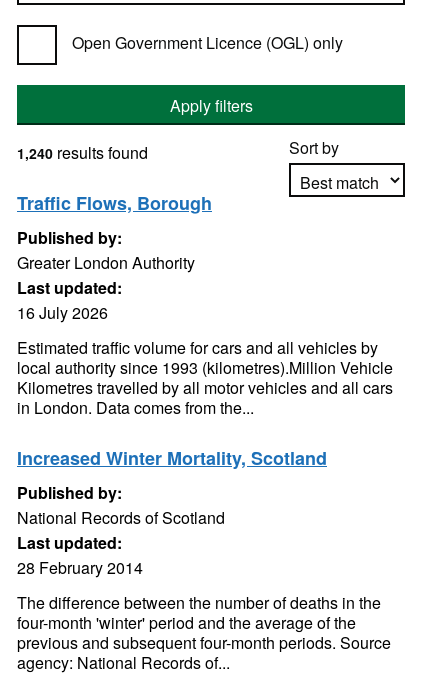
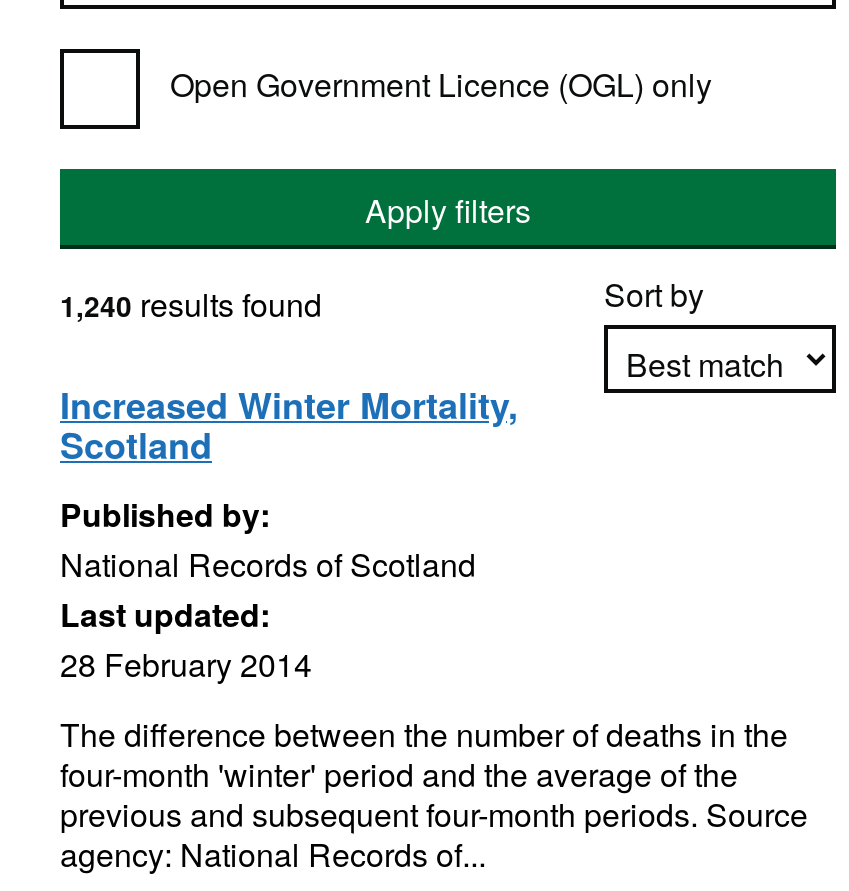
[17,190,393,471] Traffic Flows, Borough | Published by: | Greater London Authority | Last updated: | 16 July 2026 | Estimated traffic volume for cars and all vehicles by | local authority since 1993 (kilometres).Million Vehicle | Kilometres travelled by all motor vehicles and all cars | in London. Data comes from the... | Increased Winter Mortality, Scotland -> [60,379,518,471] Increased Winter Mortality, | Scotland

